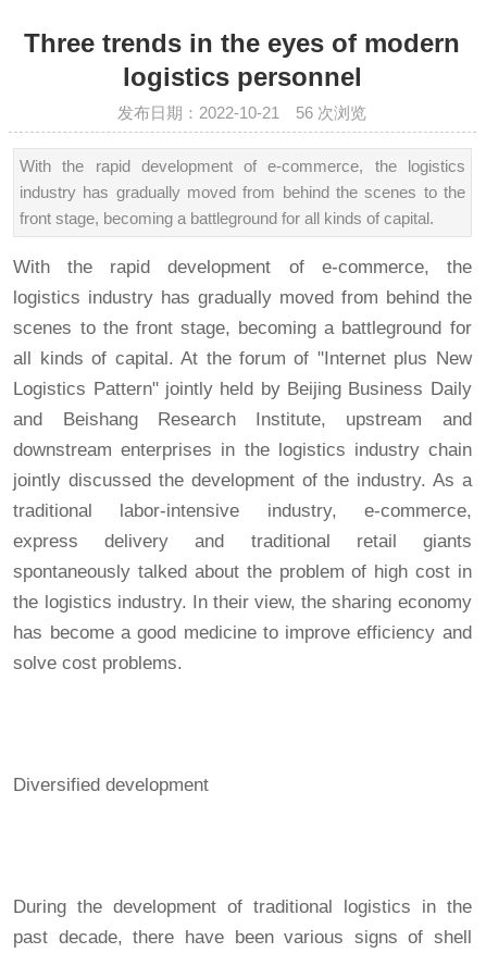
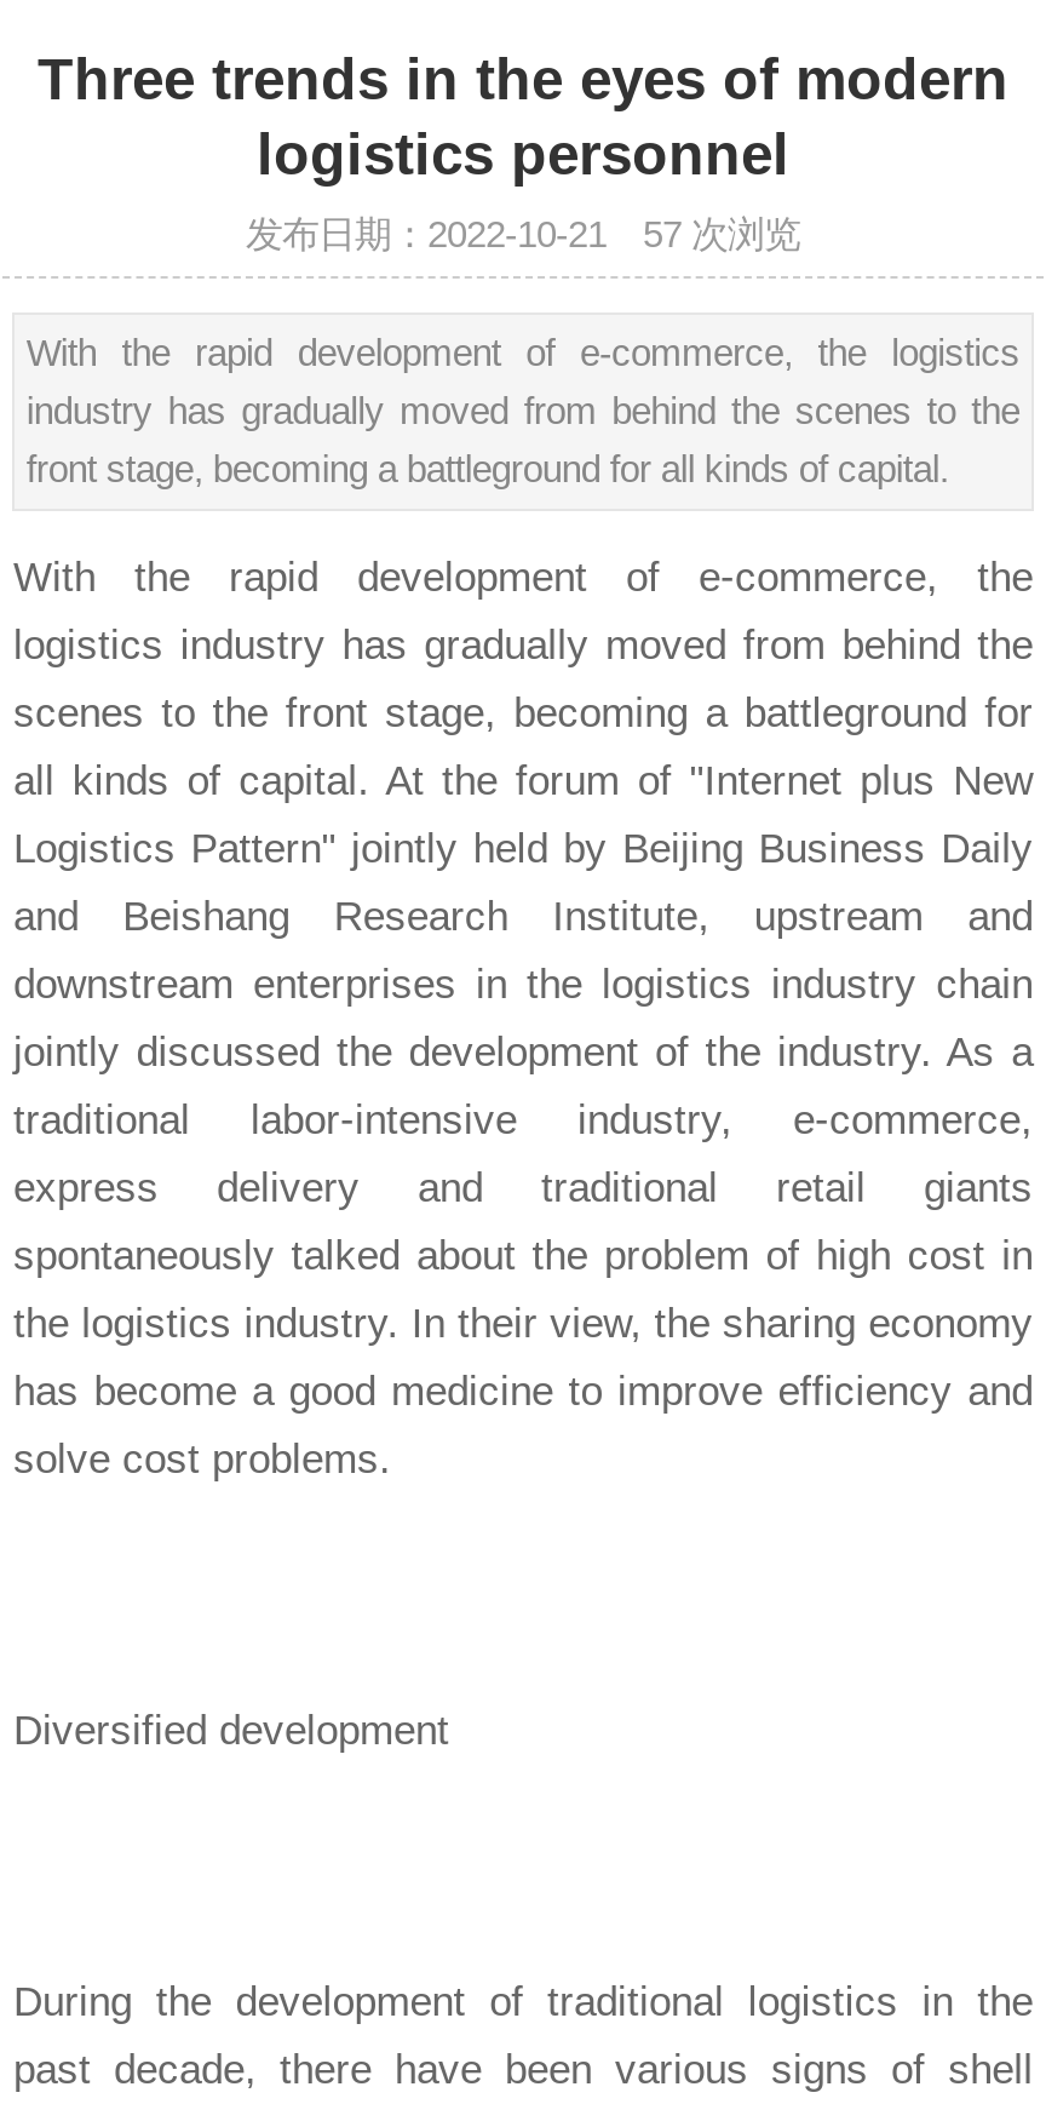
[118,103,367,122] 发布日期：2022-10-21 56次浏览 -> [246,213,800,255] 发布日期：2022-10-21 57次浏览

